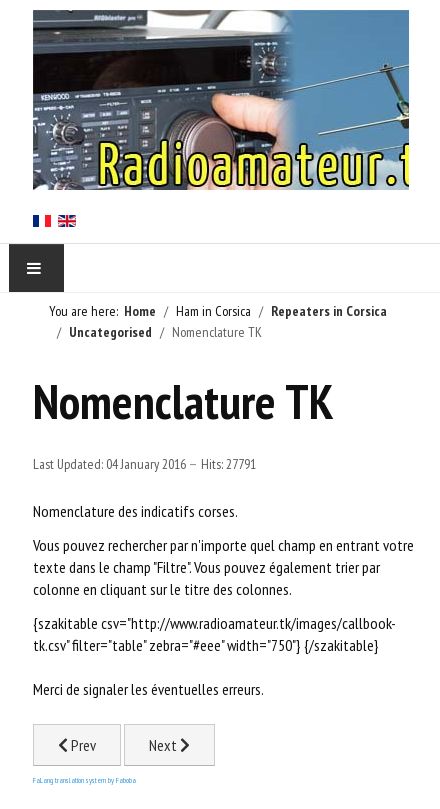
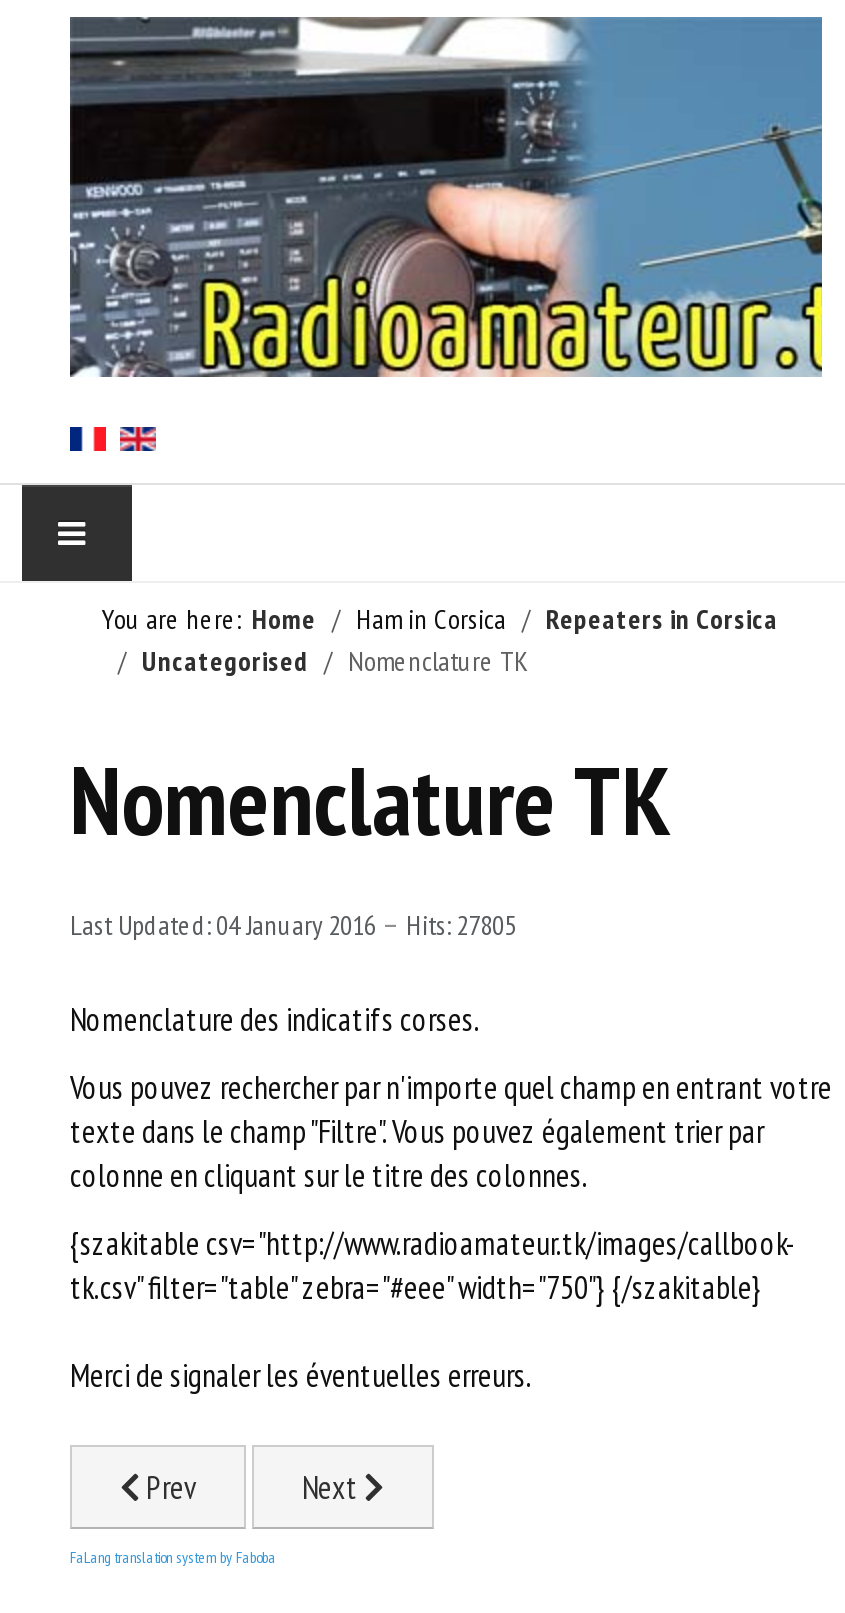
[201,455,256,473] Hits: 27791 -> [406,907,516,943] Hits: 27805

